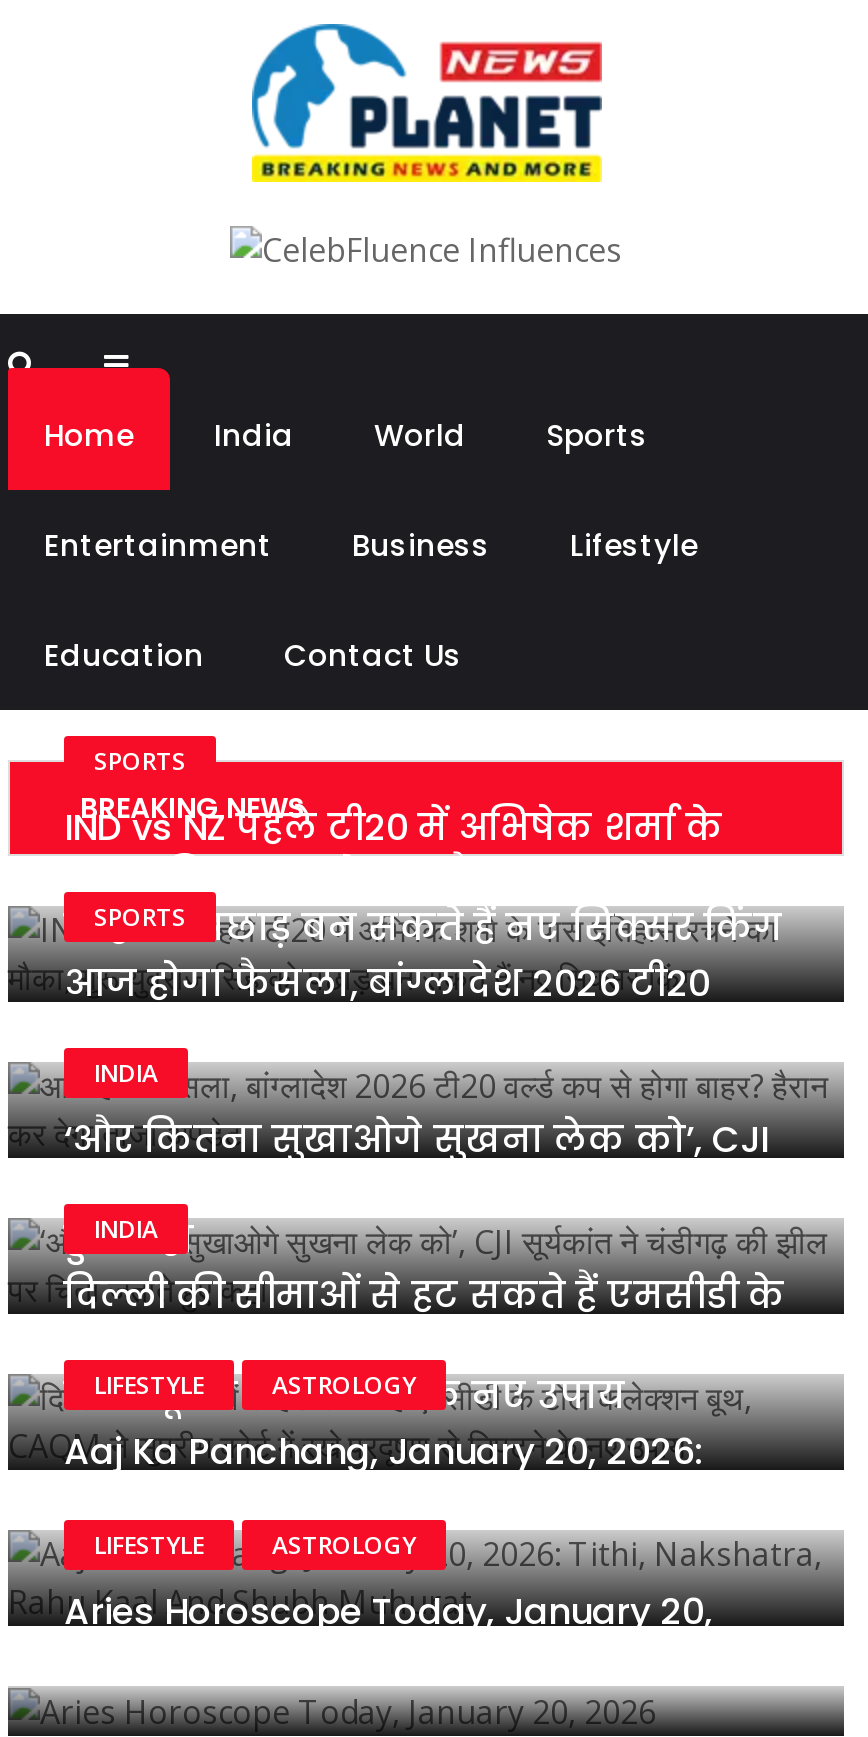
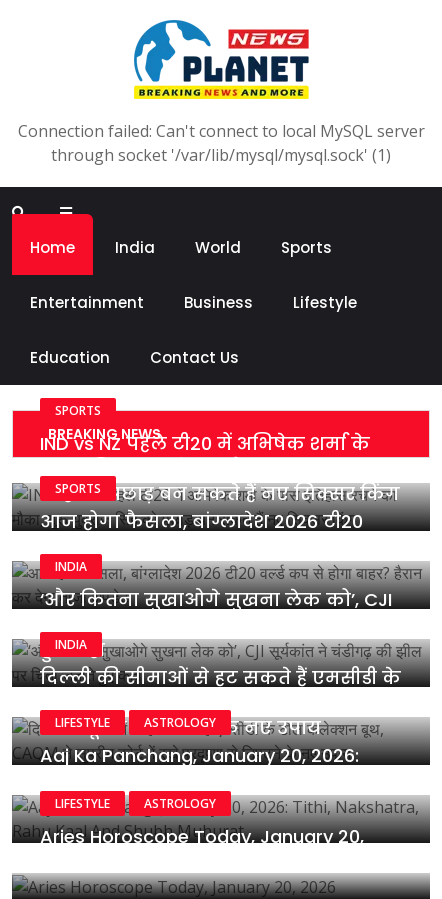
none -> [17,120,424,166] Connection failed: Can't connect to local MySQL server | through socket '/var/lib/mysql/mysql.sock' (1)

